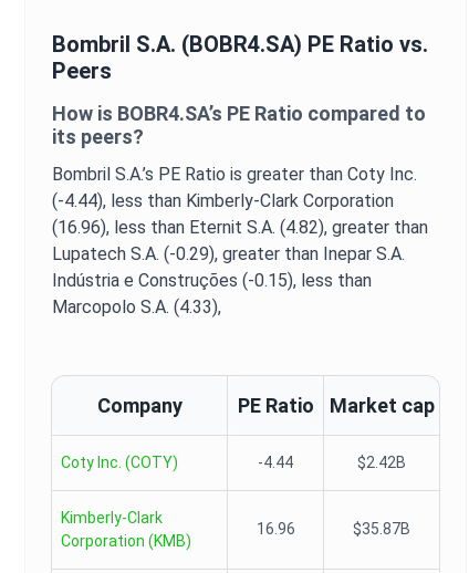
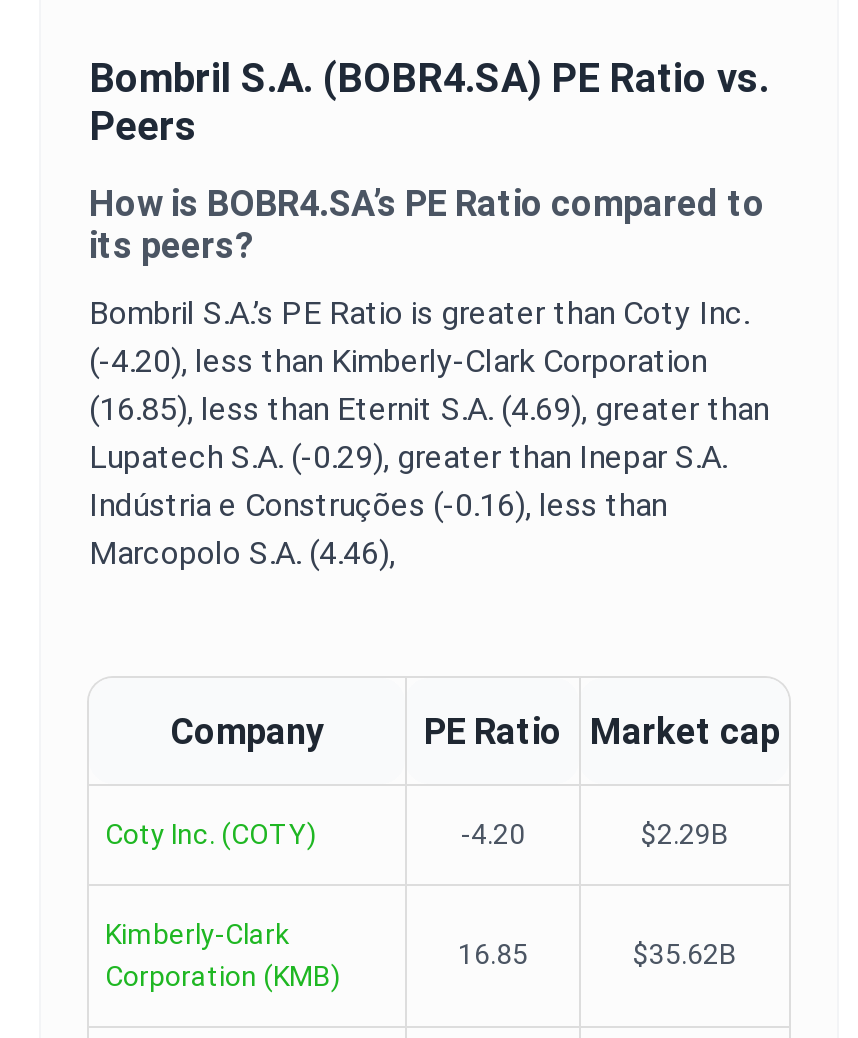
[52,190,394,211] (-4.44), less than Kimberly-Clark Corporation -> [89,342,707,380] (-4.20), less than Kimberly-Clark Corporation
[52,217,428,238] (16.96), less than Eternit S.A. (4.82), greater than -> [89,390,769,428] (16.85), less than Eternit S.A. (4.69), greater than
[52,270,372,291] Indústria e Construções (-0.15), less than -> [89,486,667,524] Indústria e Construções (-0.16), less than
[52,296,221,317] Marcopolo S.A. (4.33), -> [89,534,395,572] Marcopolo S.A. (4.46),
[258,454,406,471] -4.44 | $2.42B -> [461,818,729,850] -4.20 | $2.29B
[256,520,410,538] 16.96 | $35.87B -> [458,938,737,970] 16.85 | $35.62B

